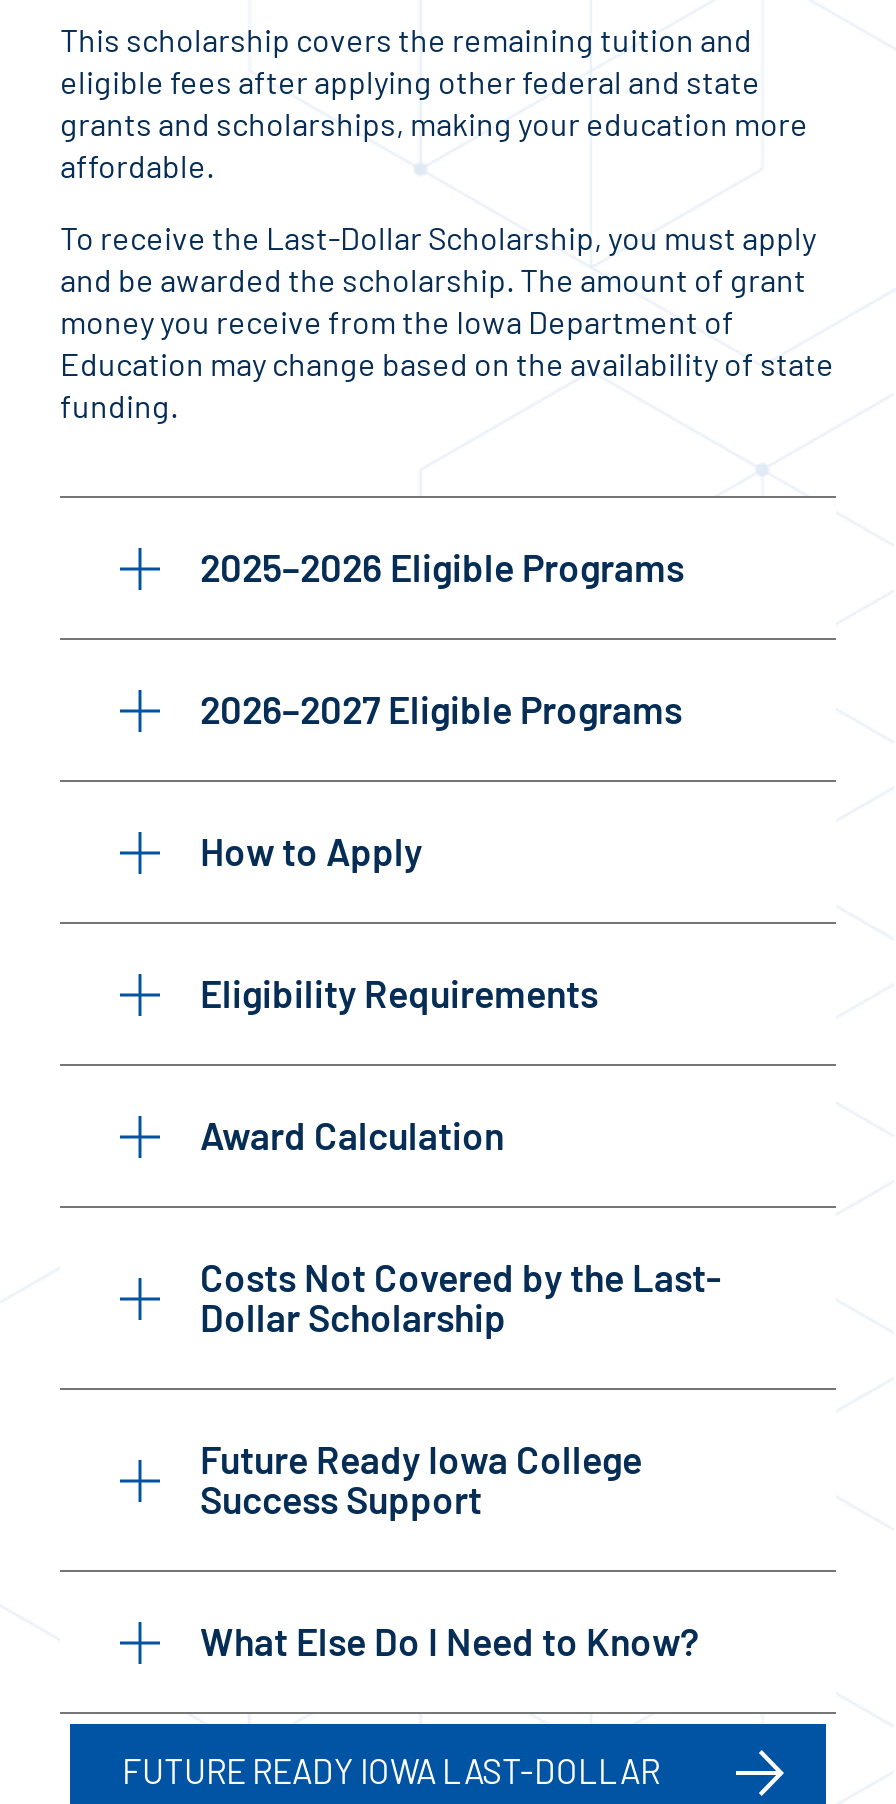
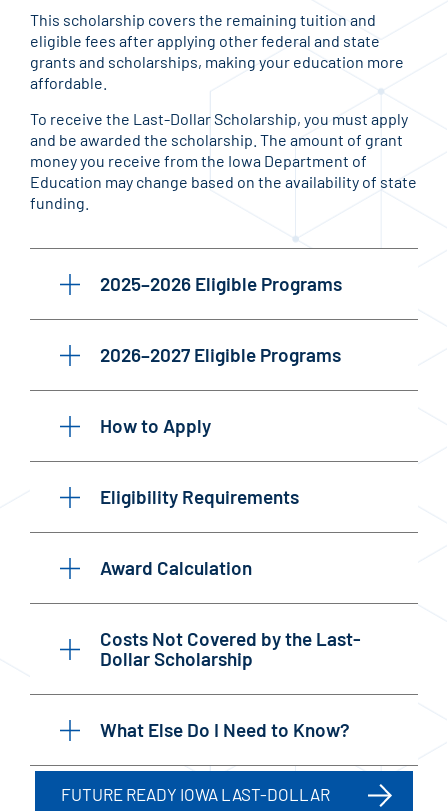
[200,1437,642,1523] Future Ready Iowa College | Success Support -> none

